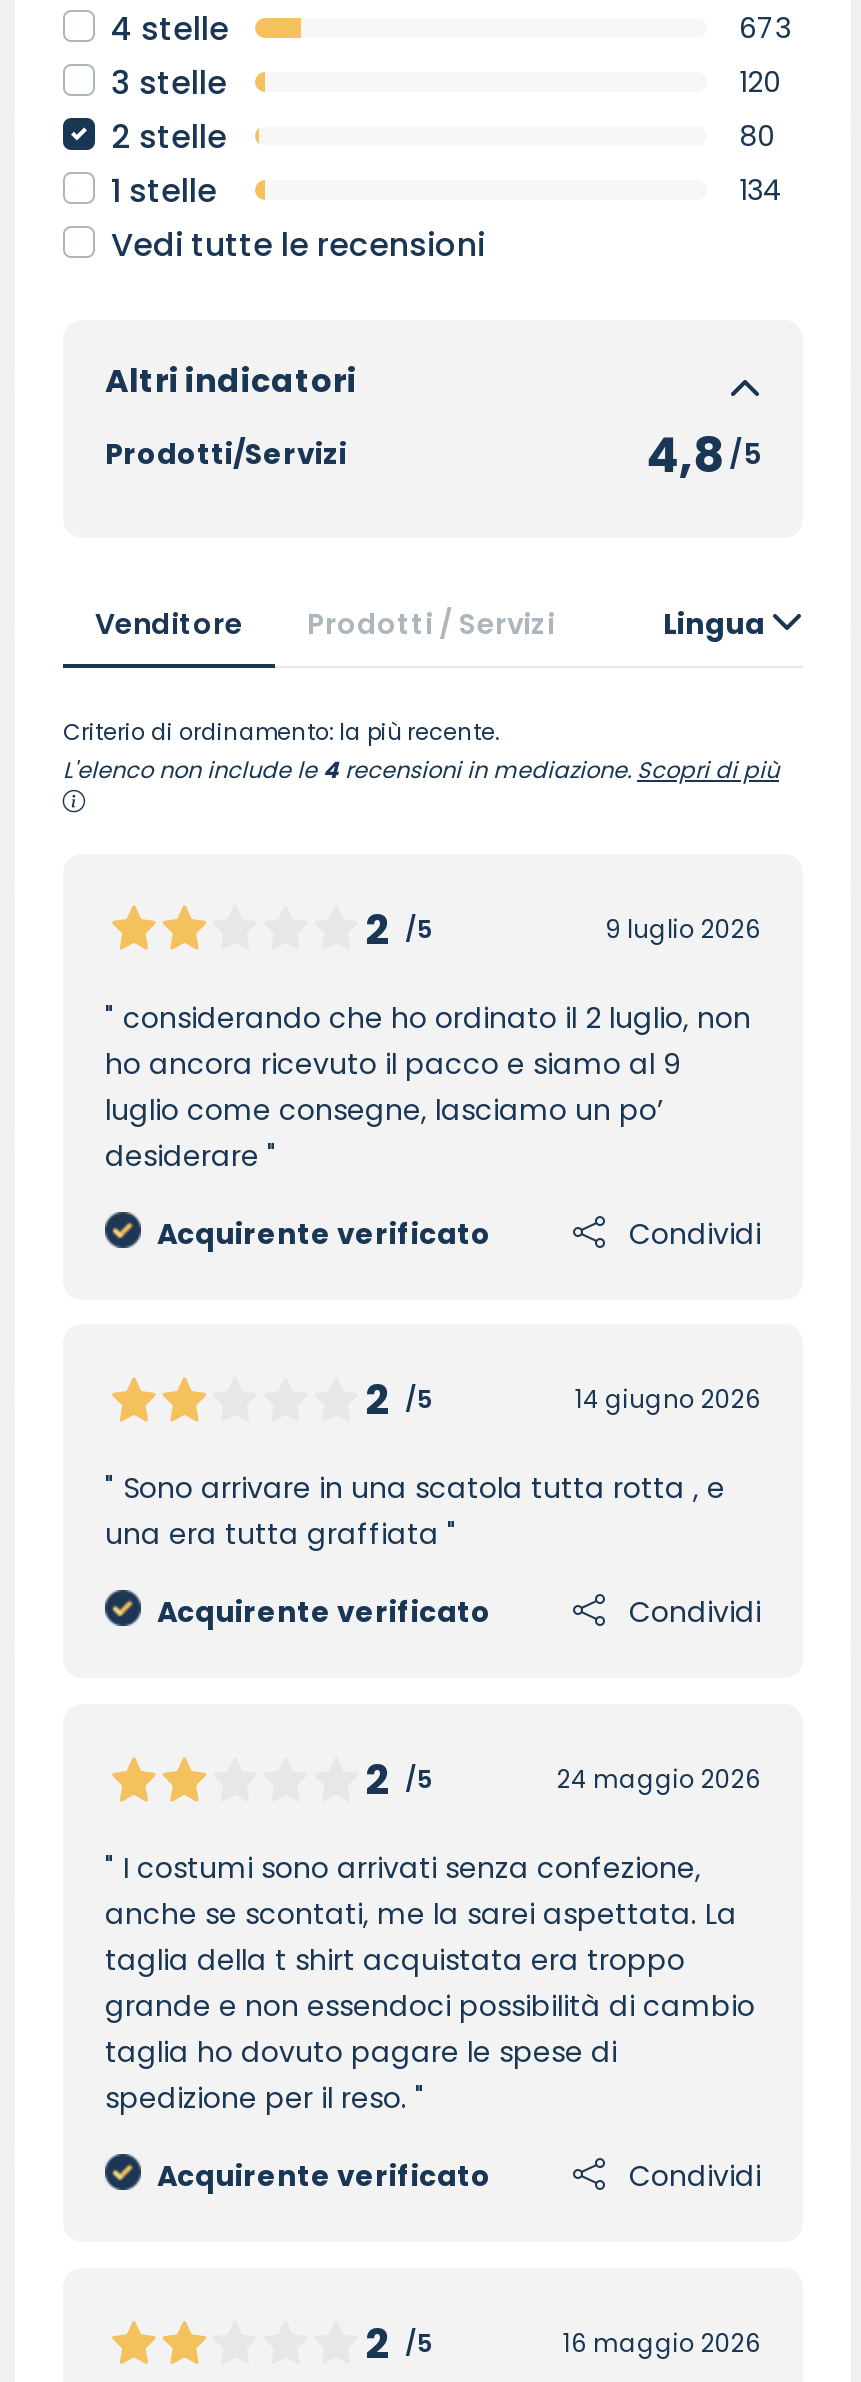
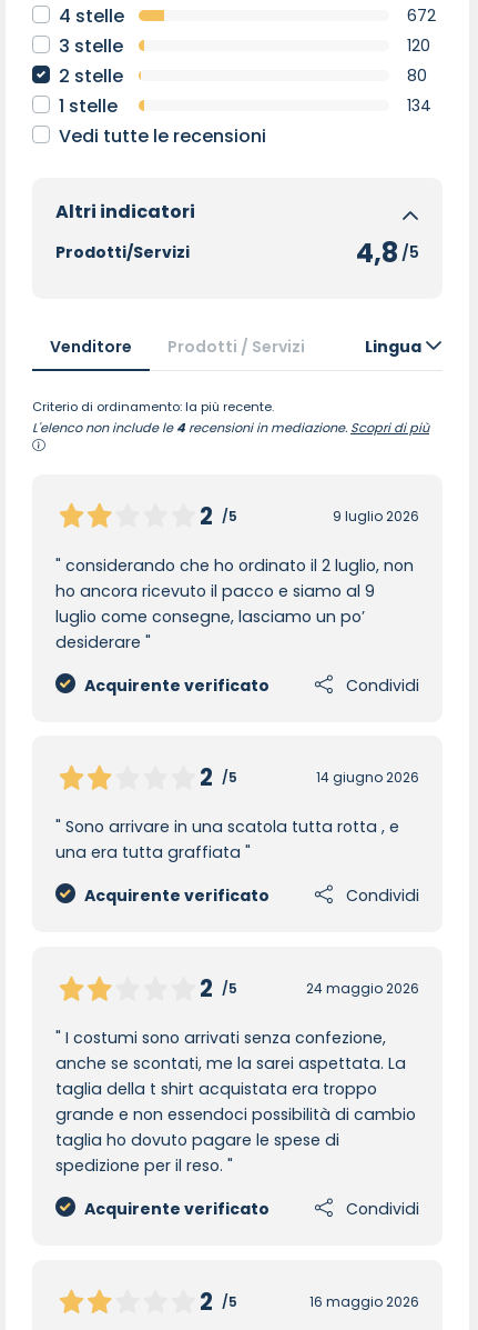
[739,8,791,48] 673 -> [407,4,436,26] 672

